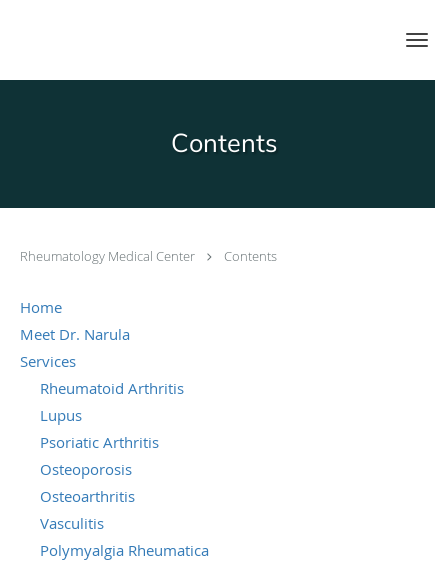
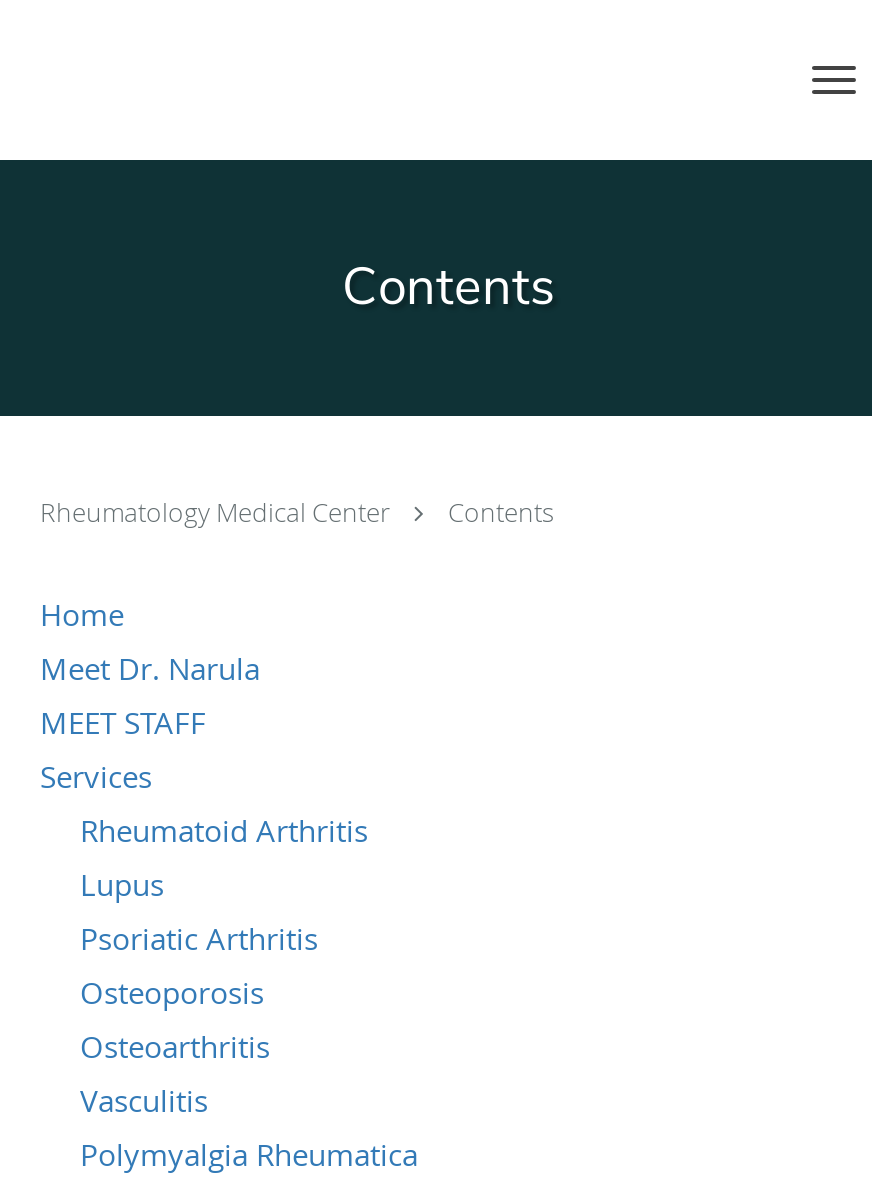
none -> [40,701,206,741] MEET STAFF

